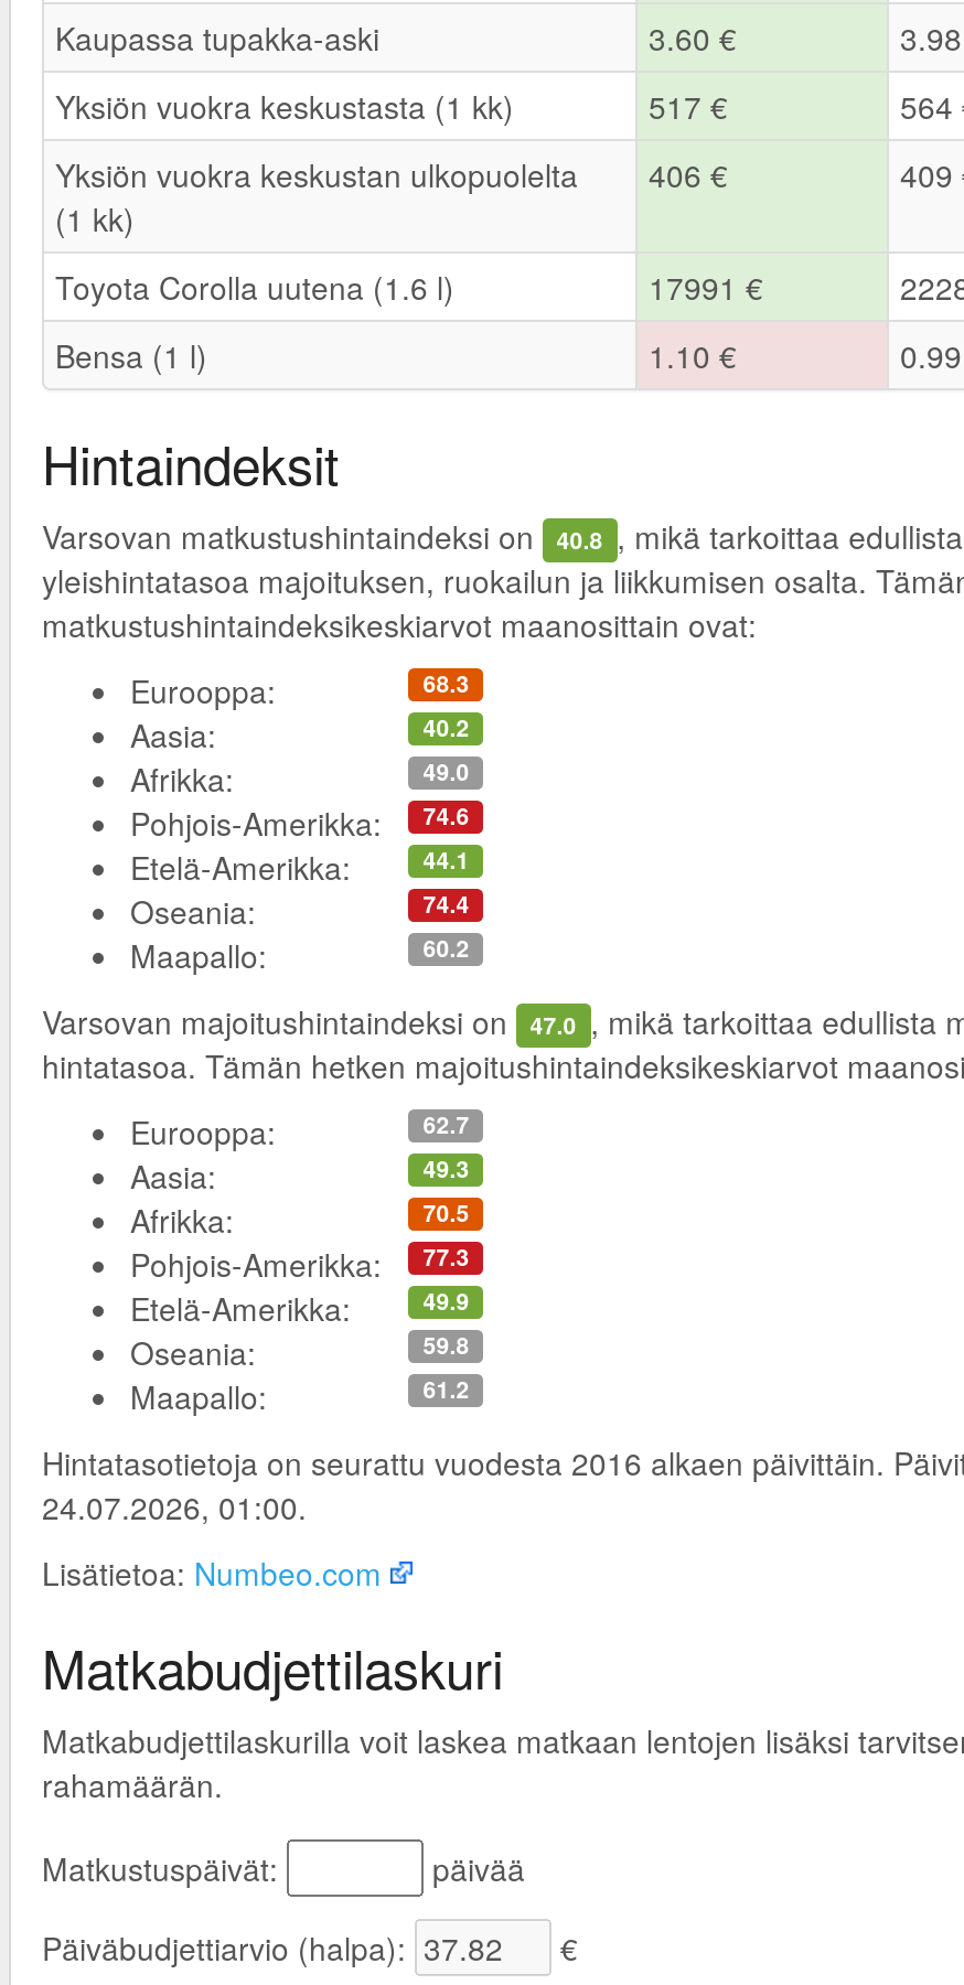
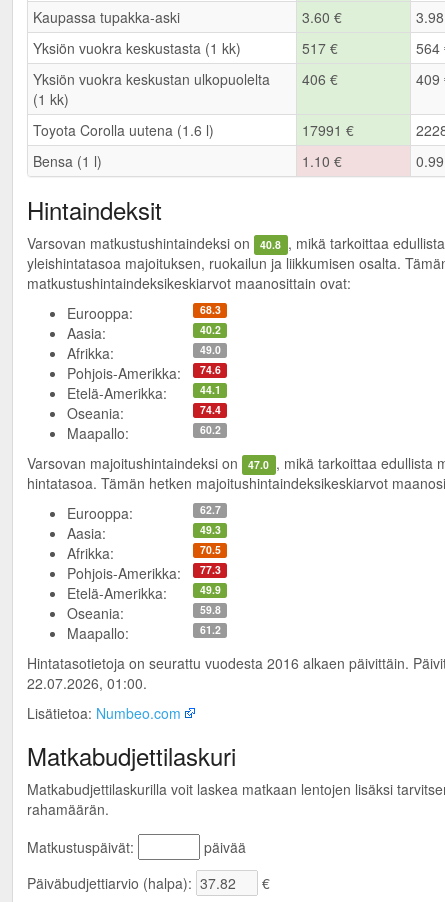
[42,1484,307,1528] 24.07.2026, 01:00. -> [27,673,147,693] 22.07.2026, 01:00.

